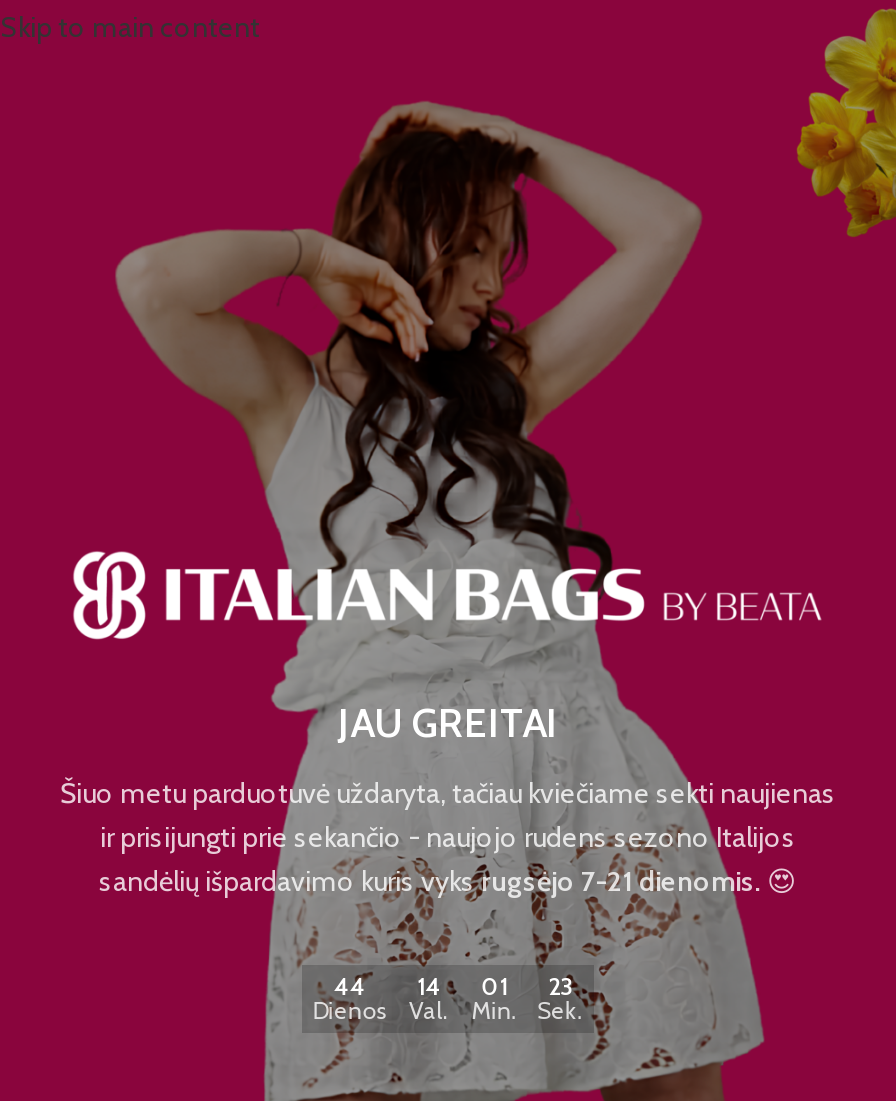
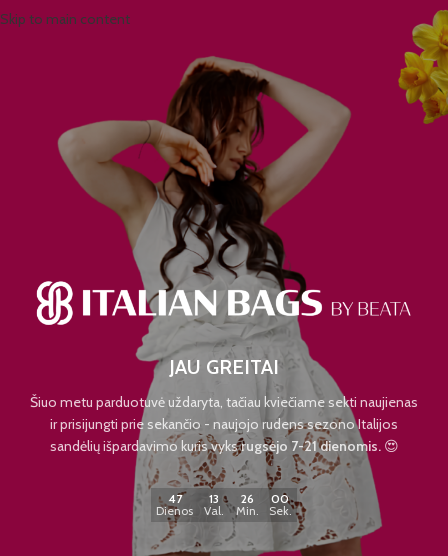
[334,971,366,1001] 44 -> [168,491,182,506] 47
[417,971,441,1001] 14 -> [209,491,219,506] 13
[481,971,507,1001] 01 -> [241,491,254,506] 26
[548,971,572,1001] 23 -> [271,491,289,506] 00

